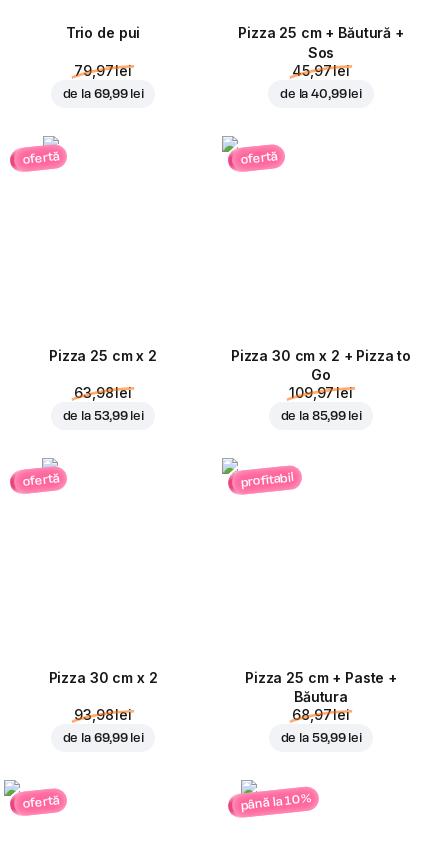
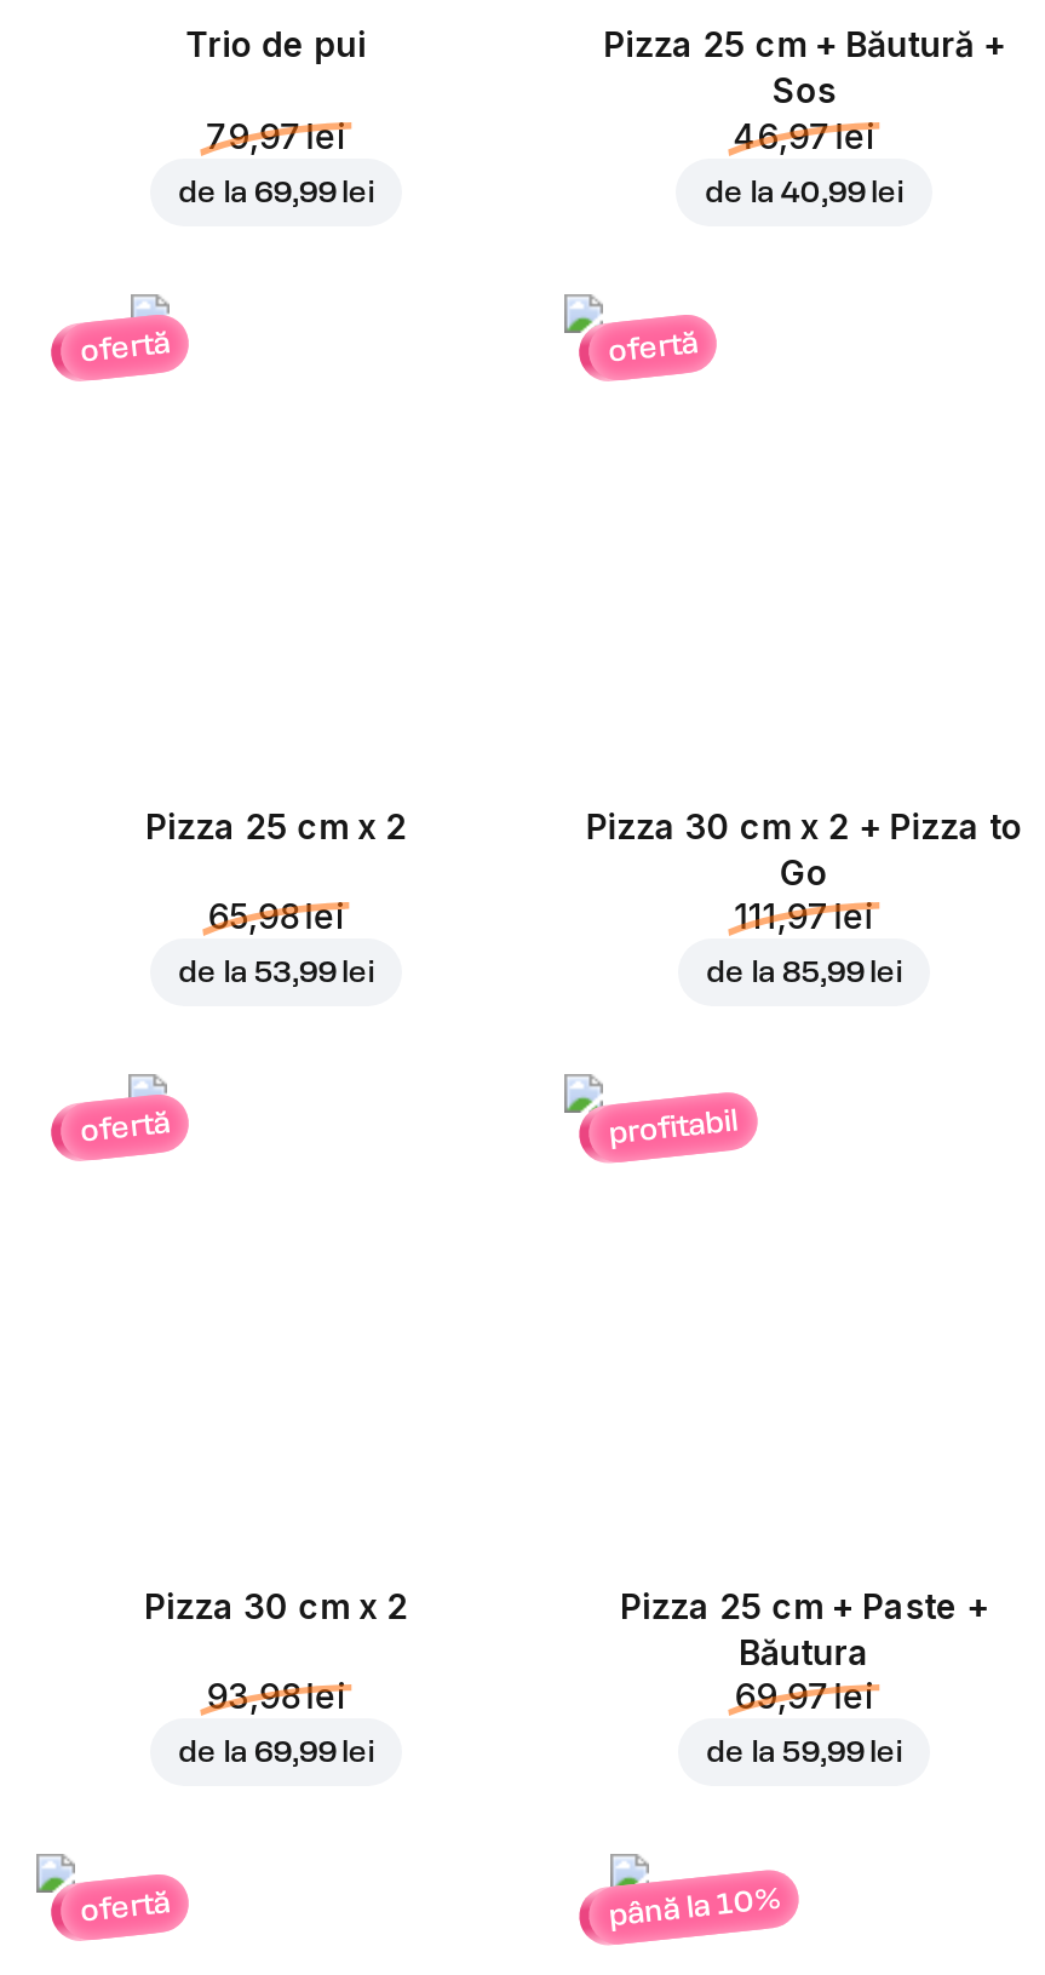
[292,62,350,79] 45,97 lei -> [733,114,875,155] 46,97 lei
[74,384,132,401] 63,98 lei -> [207,895,345,936] 65,98 lei
[289,384,353,401] 109,97 lei -> [734,895,874,936] 111,97 lei
[292,706,350,723] 68,97 lei -> [734,1676,874,1717] 69,97 lei

